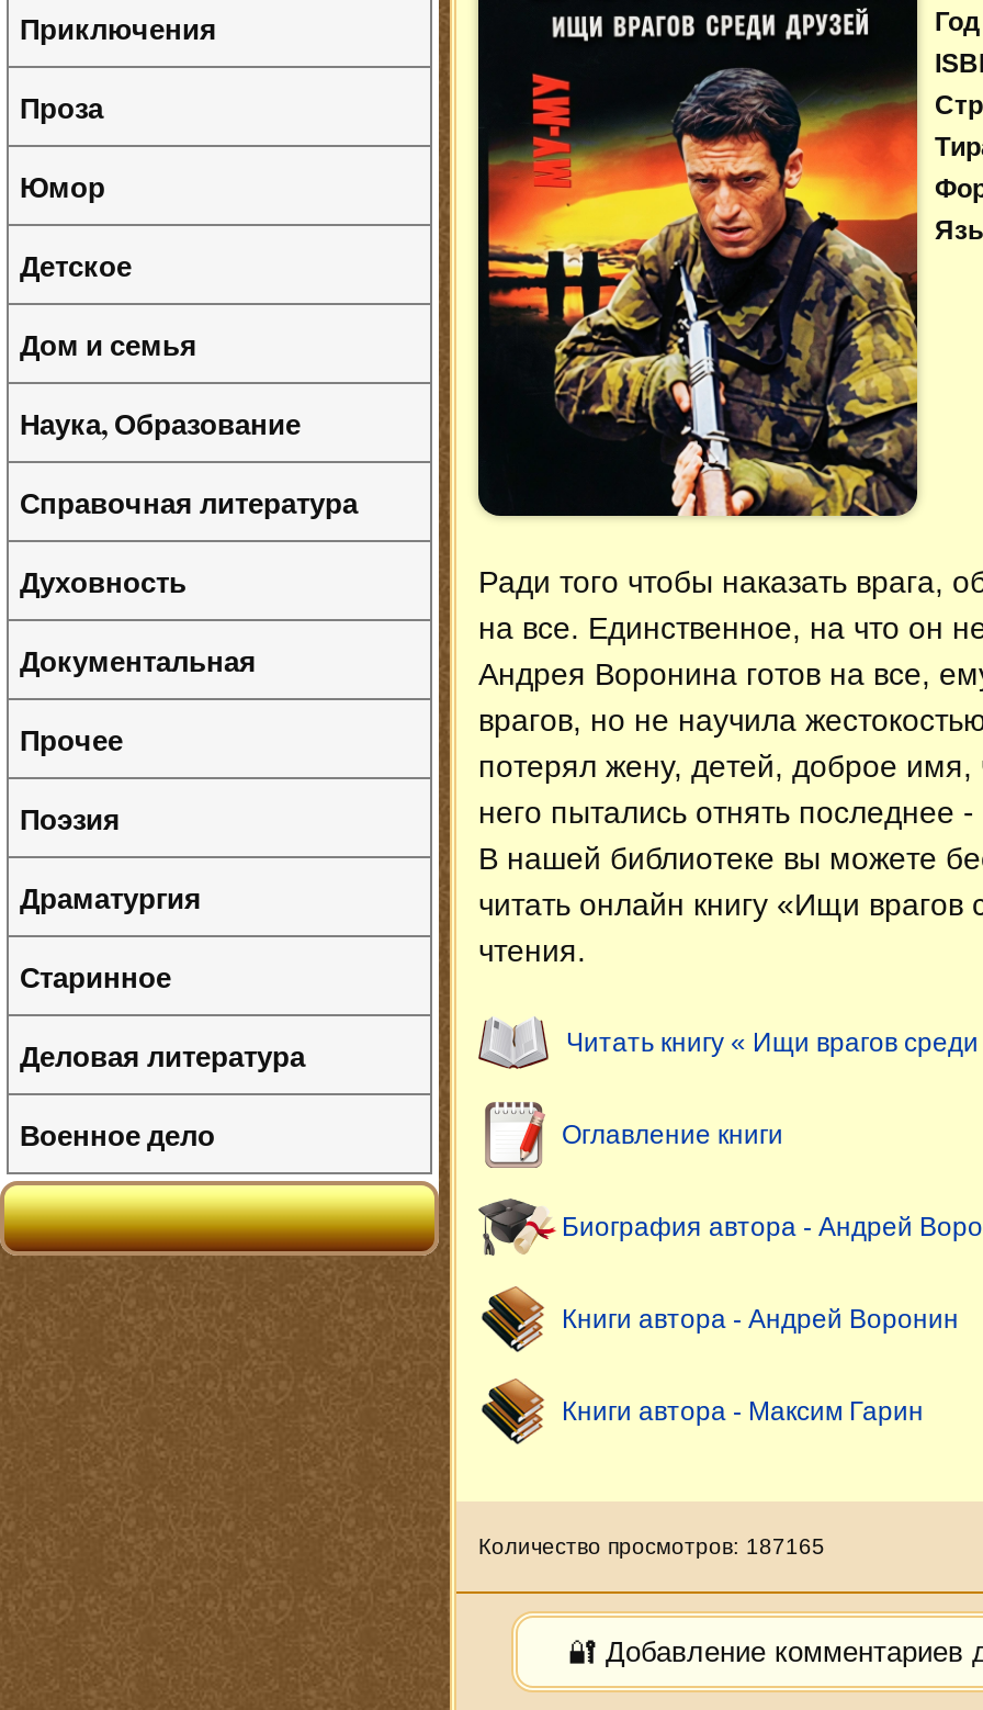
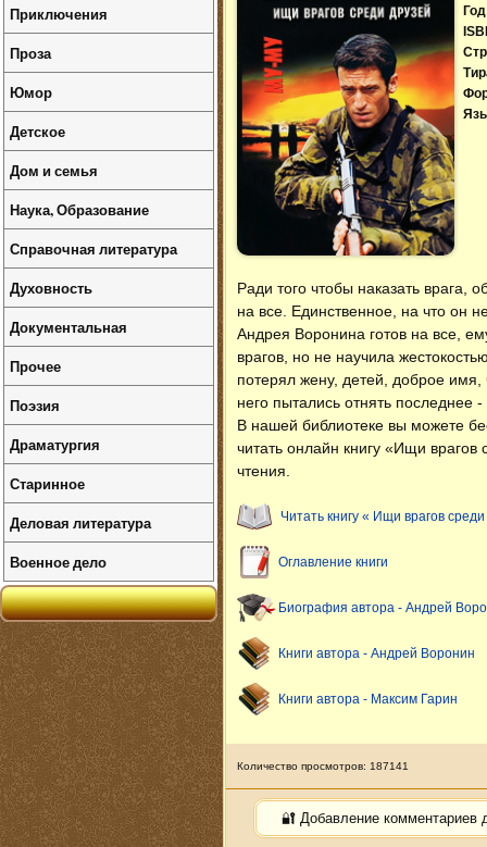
[478,1534,825,1558] Количество просмотров: 187165 -> [237,760,409,772] Количество просмотров: 187141

